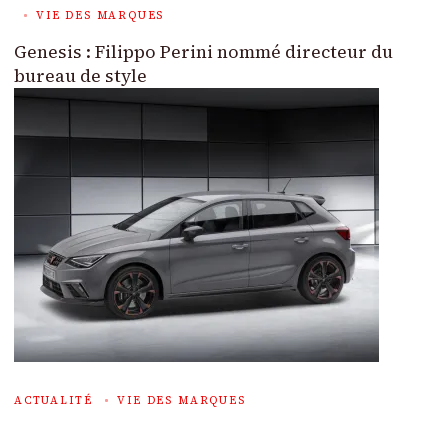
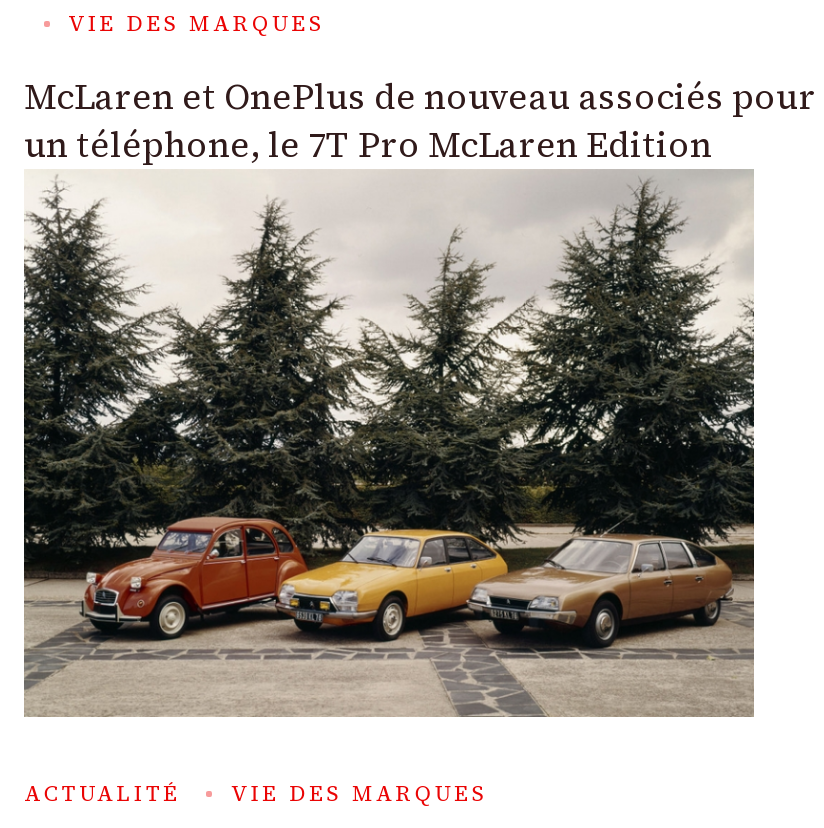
[14,40,393,88] Genesis : Filippo Perini nommé directeur du | bureau de style -> [24,73,816,169] McLaren et OnePlus de nouveau associés pour | un téléphone, le 7T Pro McLaren Edition
[13,88,380,363] [image] -> [22,171,756,717] [image]

